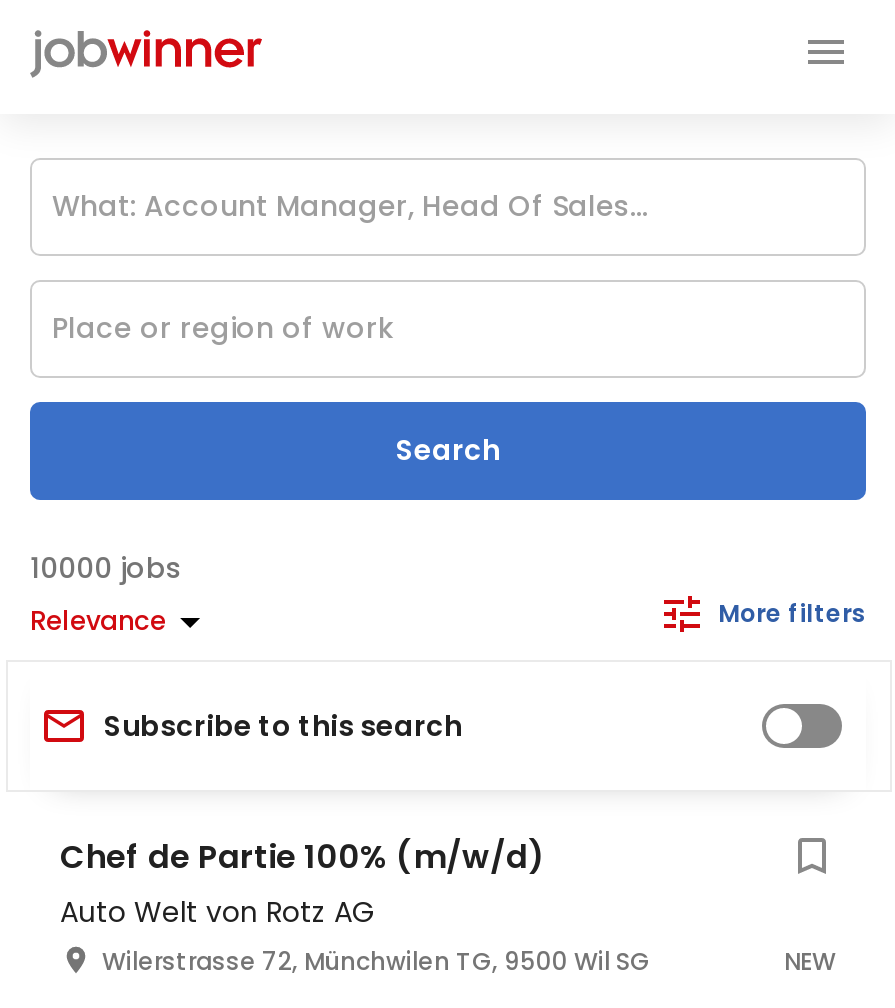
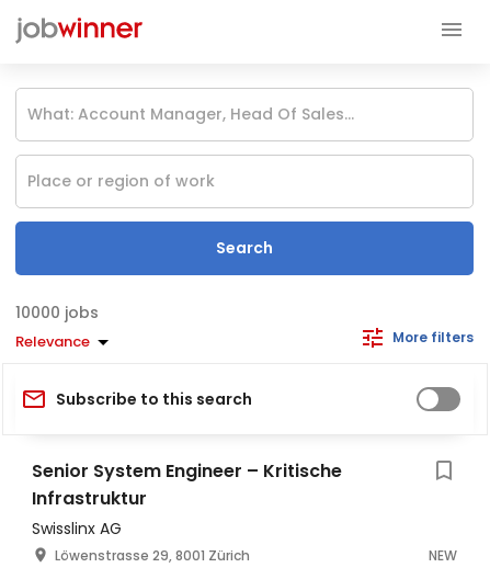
[60,834,650,978] Chef de Partie 100% (m/w/d) | Auto Welt von Rotz AG | Wilerstrasse 72, Münchwilen TG, 9500 Wil SG -> [32,458,342,565] Senior System Engineer – Kritische | Infrastruktur | Swisslinx AG | Löwenstrasse 29, 8001 Zürich

